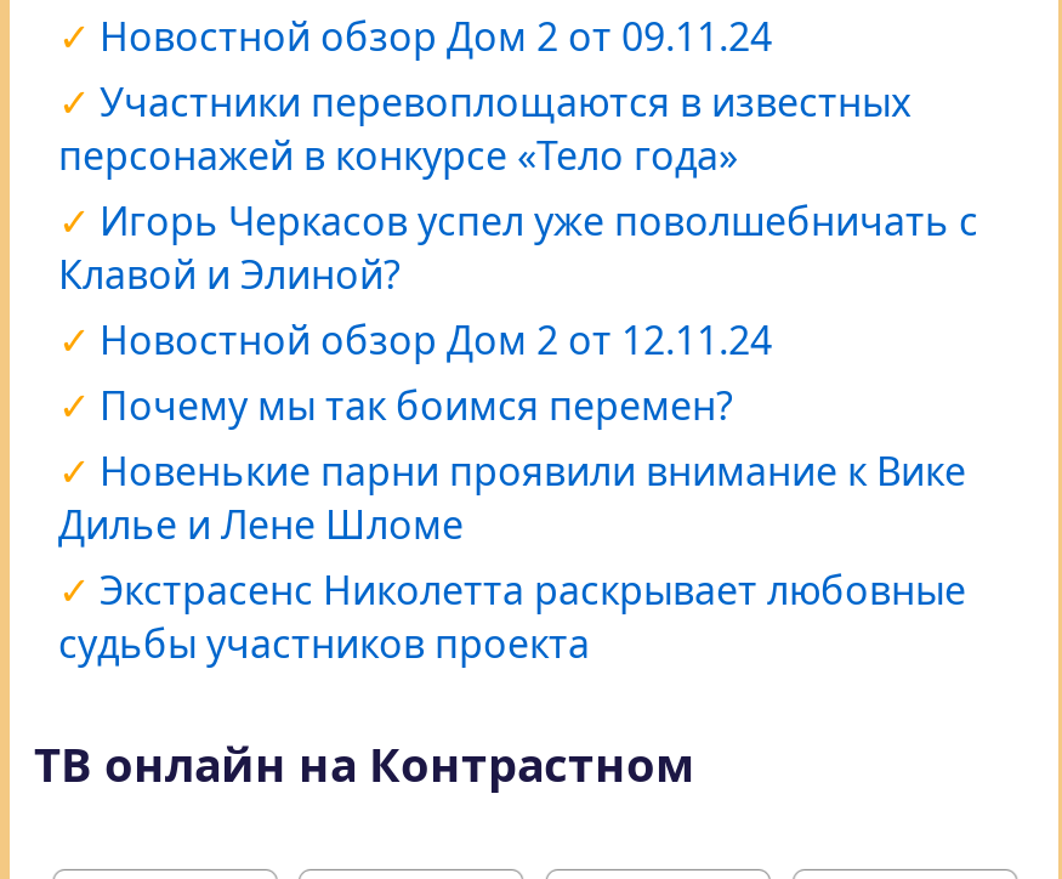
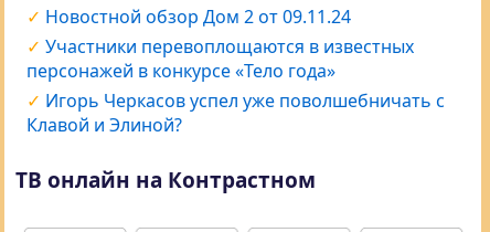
[58,313,966,670] Новостной обзор Дом 2 от 12.11.24 | Почему мы так боимся перемен? | Новенькие парни проявили внимание к Вике | Дилье и Лене Шломе | Экстрасенс Николетта раскрывает любовные | судьбы участников проекта -> none

